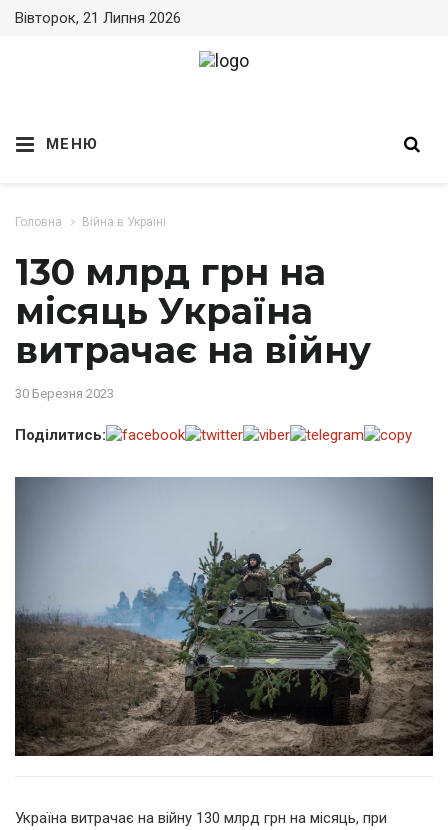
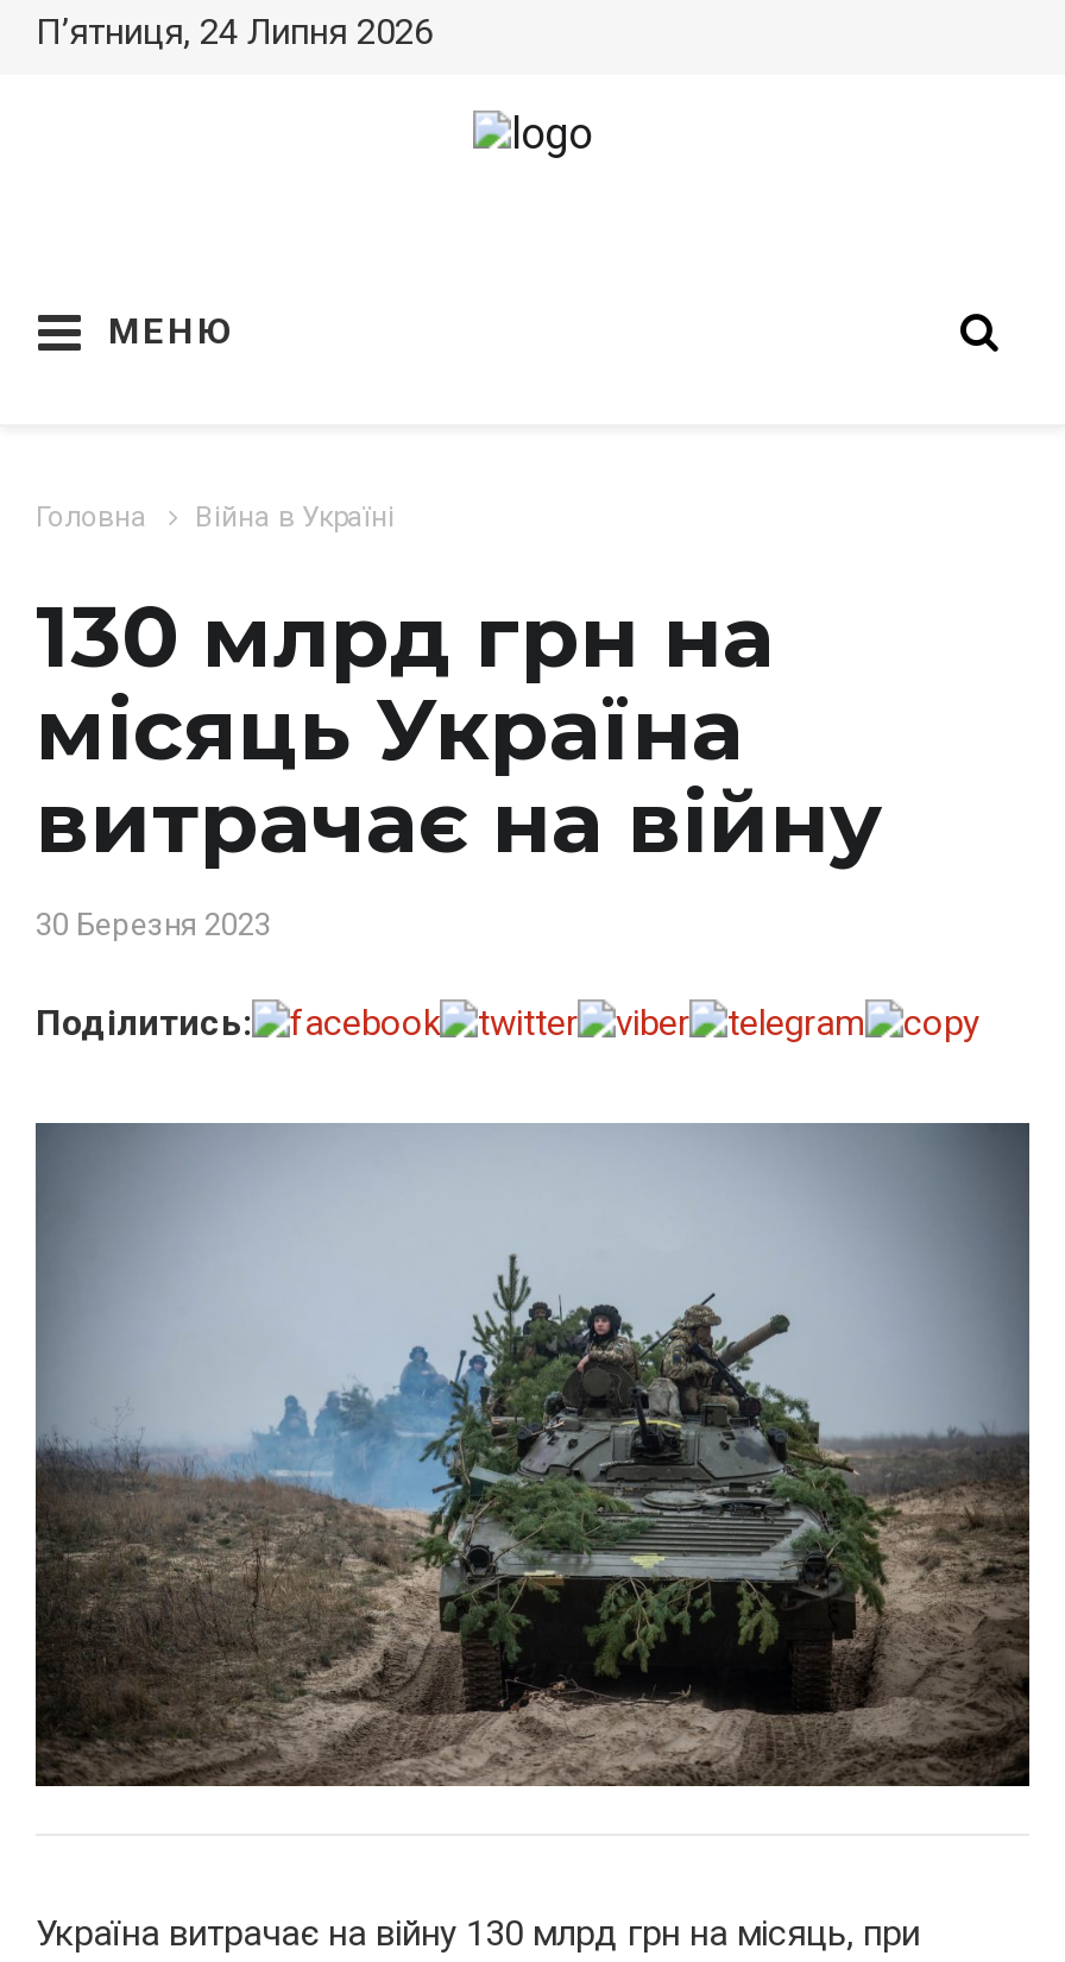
[15,9,181,27] Вівторок, 21 Липня 2026 -> [36,11,433,53] П’ятниця, 24 Липня 2026

